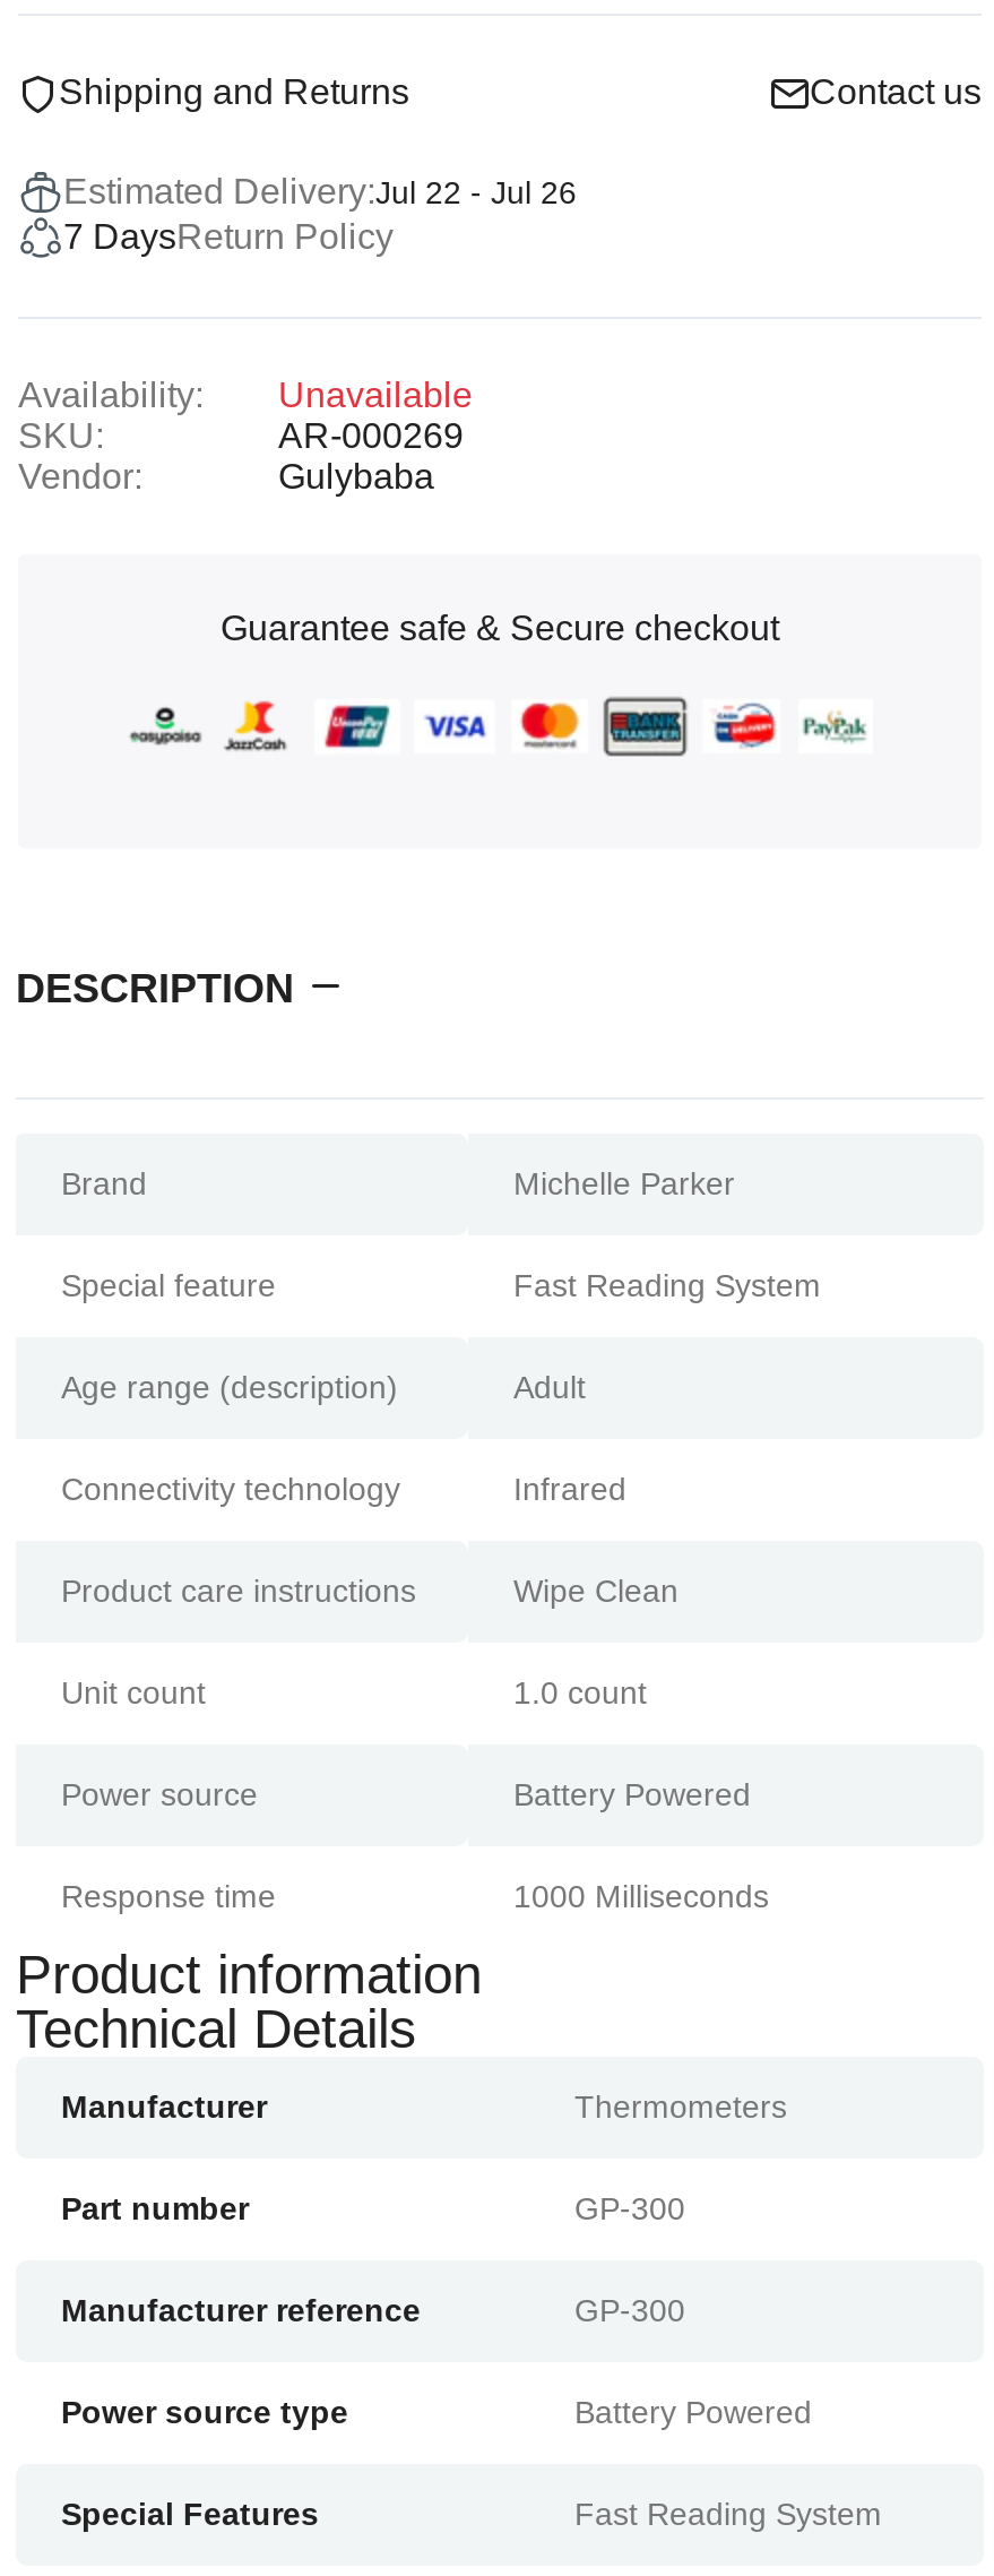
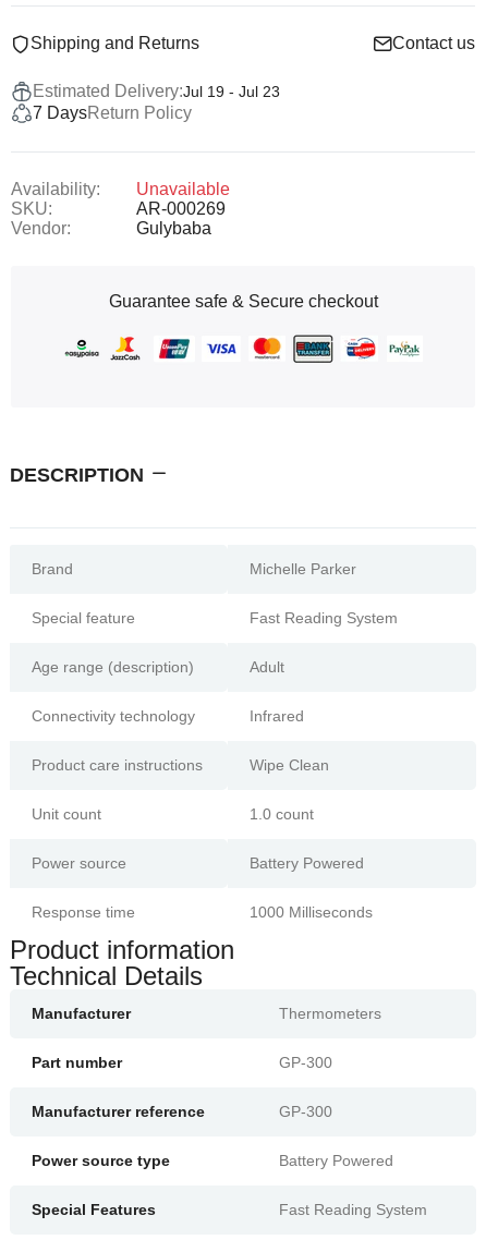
[63,172,577,210] Estimated Delivery:Jul 22 - Jul 26 -> [33,82,280,100] Estimated Delivery:Jul 19 - Jul 23

